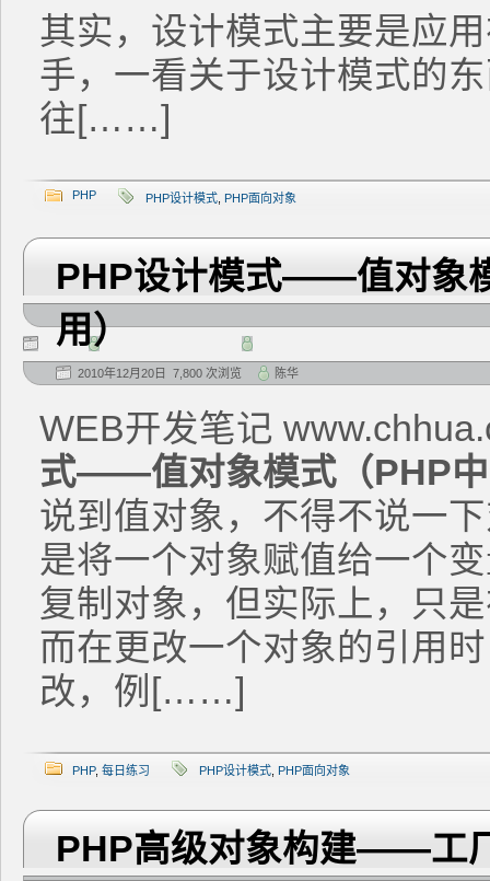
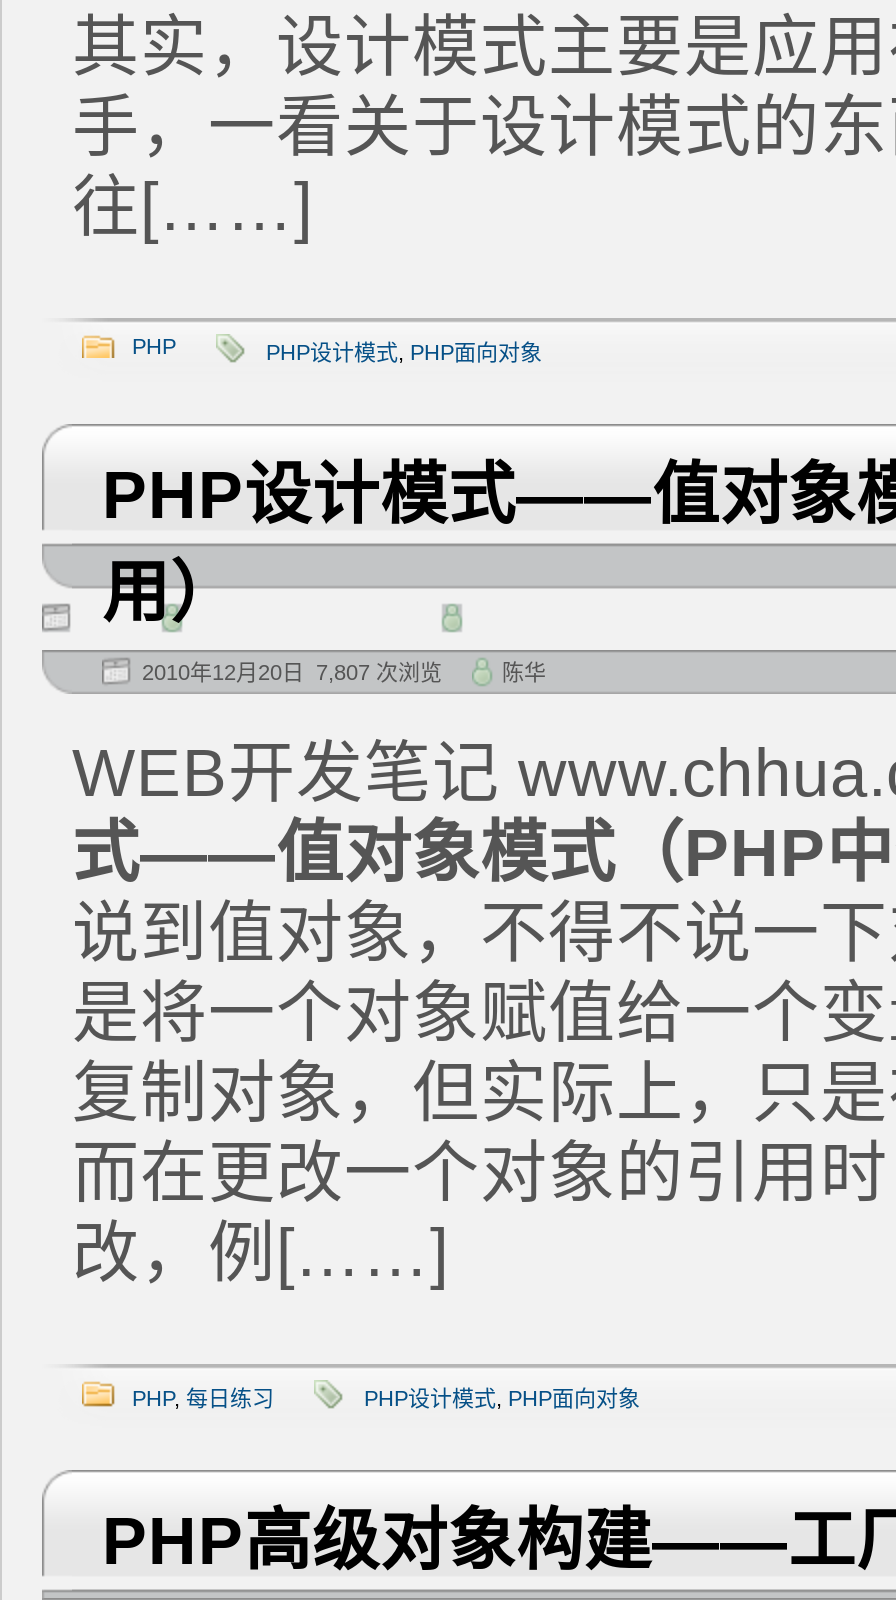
[78,367,242,380] 2010年12月20日 7,800 次浏览 -> [142,660,442,684] 2010年12月20日 7,807 次浏览

